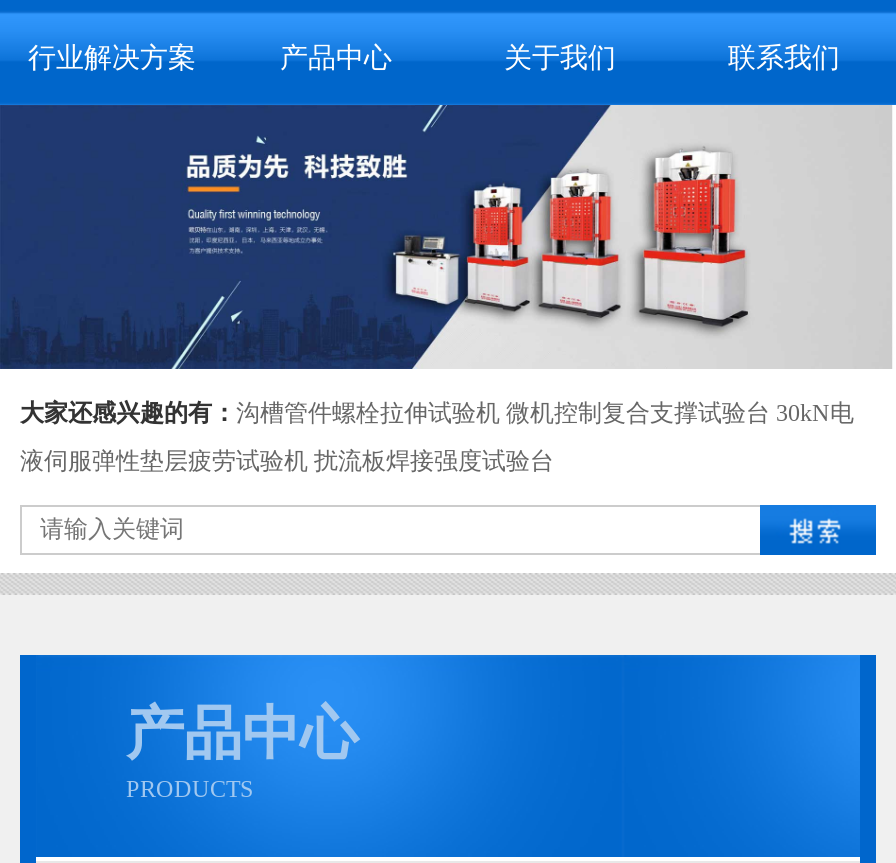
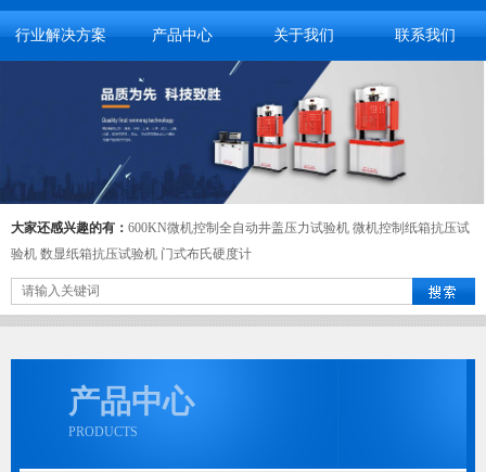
[20,398,854,426] 大家还感兴趣的有：沟槽管件螺栓拉伸试验机 微机控制复合支撑试验台 30kN电 -> [11,220,470,235] 大家还感兴趣的有：600KN微机控制全自动井盖压力试验机 微机控制纸箱抗压试
[20,446,554,474] 液伺服弹性垫层疲劳试验机 扰流板焊接强度试验台 -> [11,246,252,261] 验机 数显纸箱抗压试验机 门式布氏硬度计

